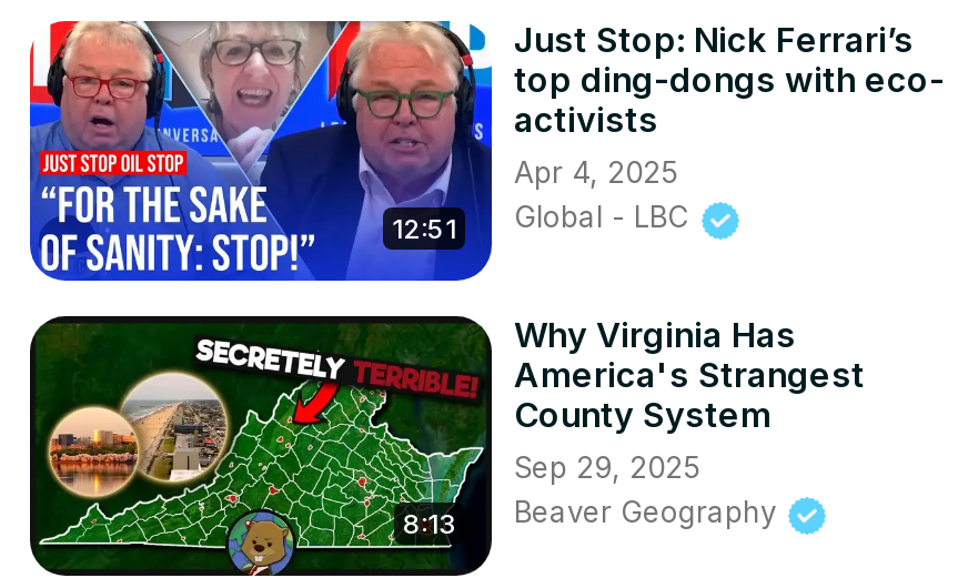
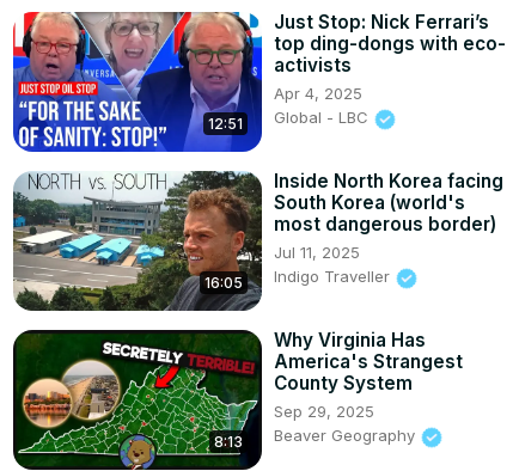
none -> [12,171,257,312] [image] | 16:05
none -> [274,170,503,286] Inside North Korea facing | South Korea (world's | most dangerous border) | Jul 11, 2025 | Indigo Traveller

